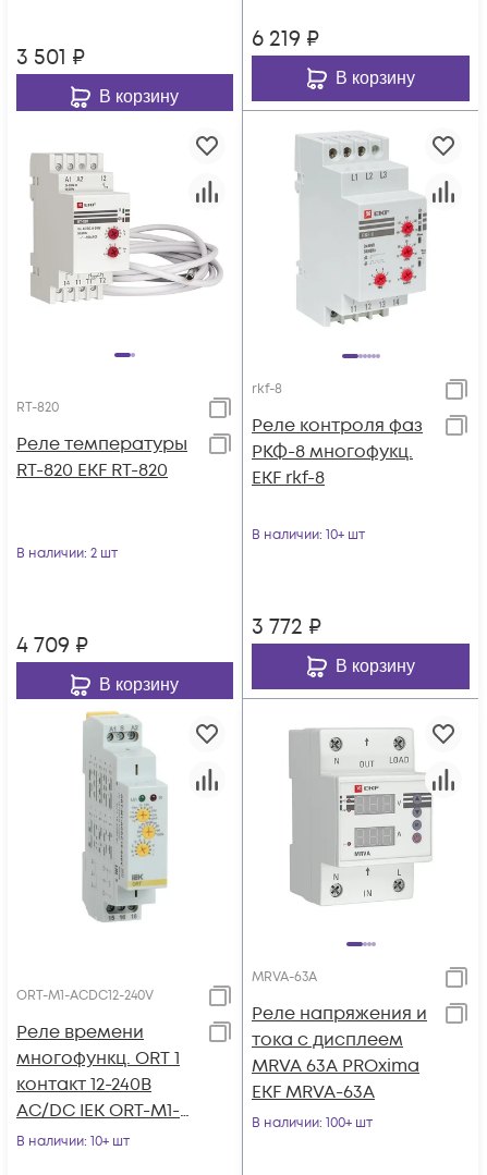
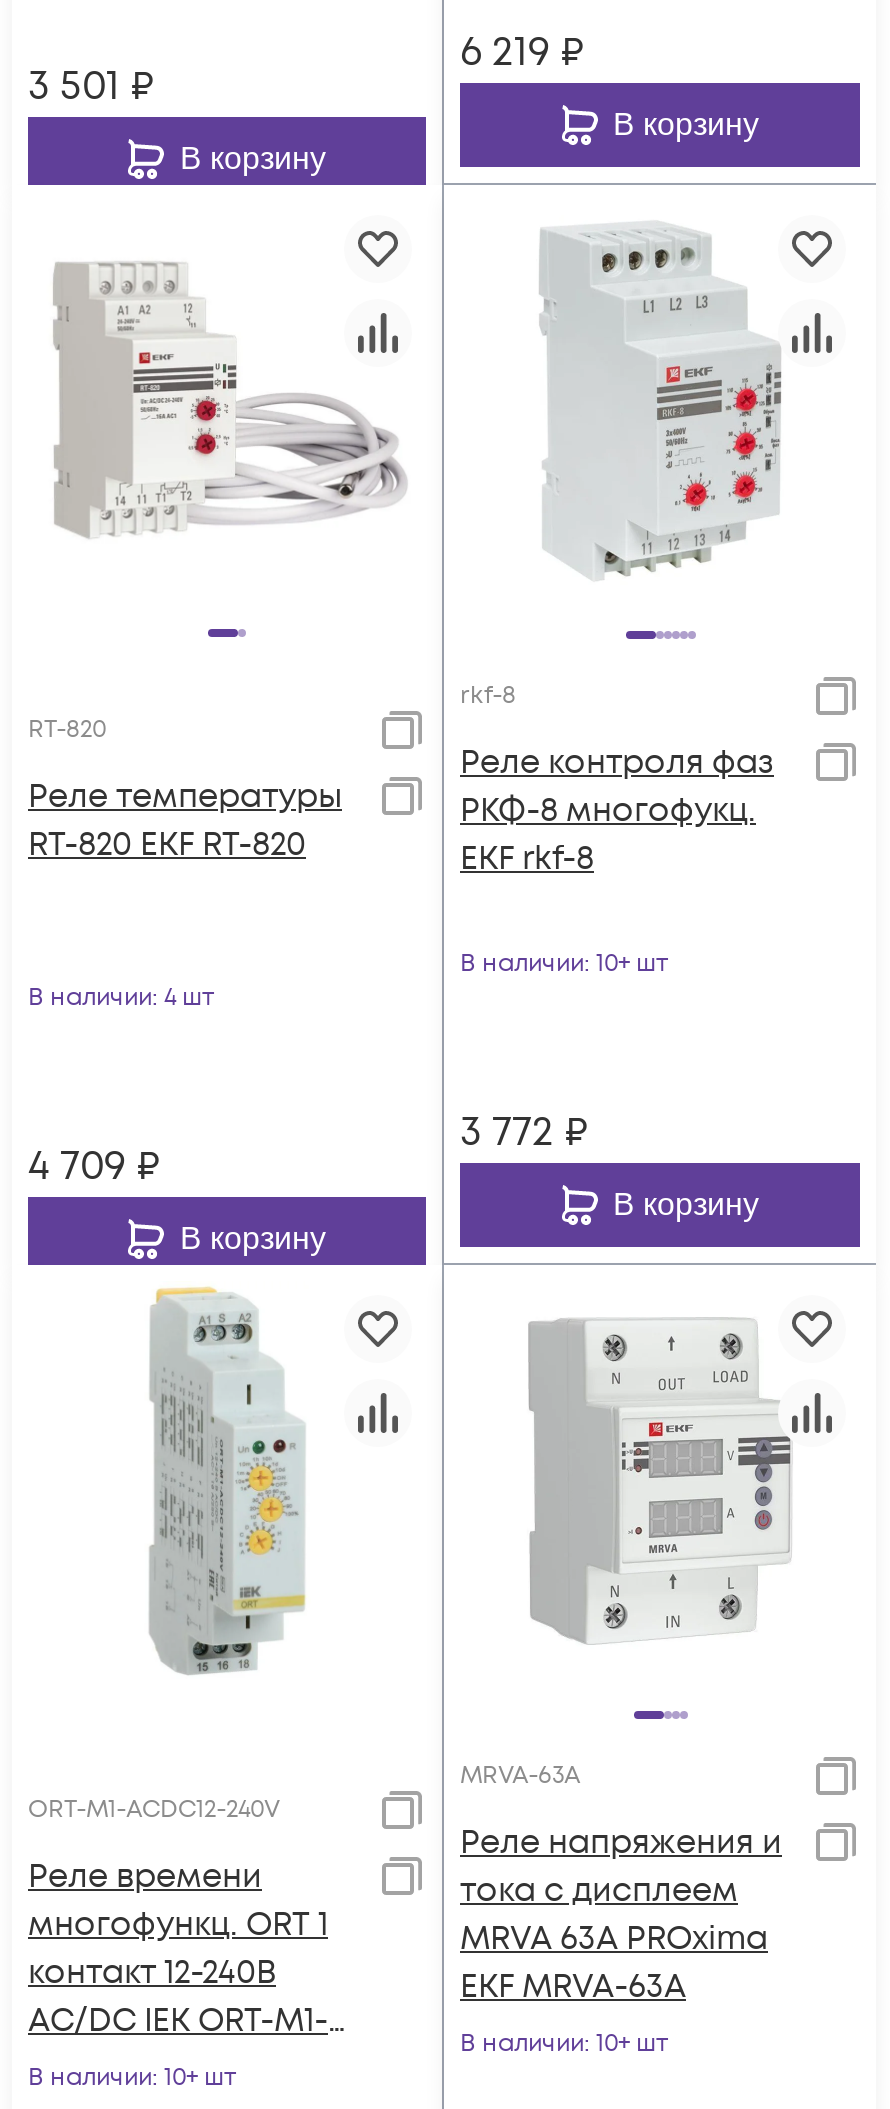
[16,544,118,563] В наличии: 2 шт -> [28,981,214,1015] В наличии: 4 шт
[252,1114,373,1133] В наличии: 100+ шт -> [460,2027,668,2061] В наличии: 10+ шт

